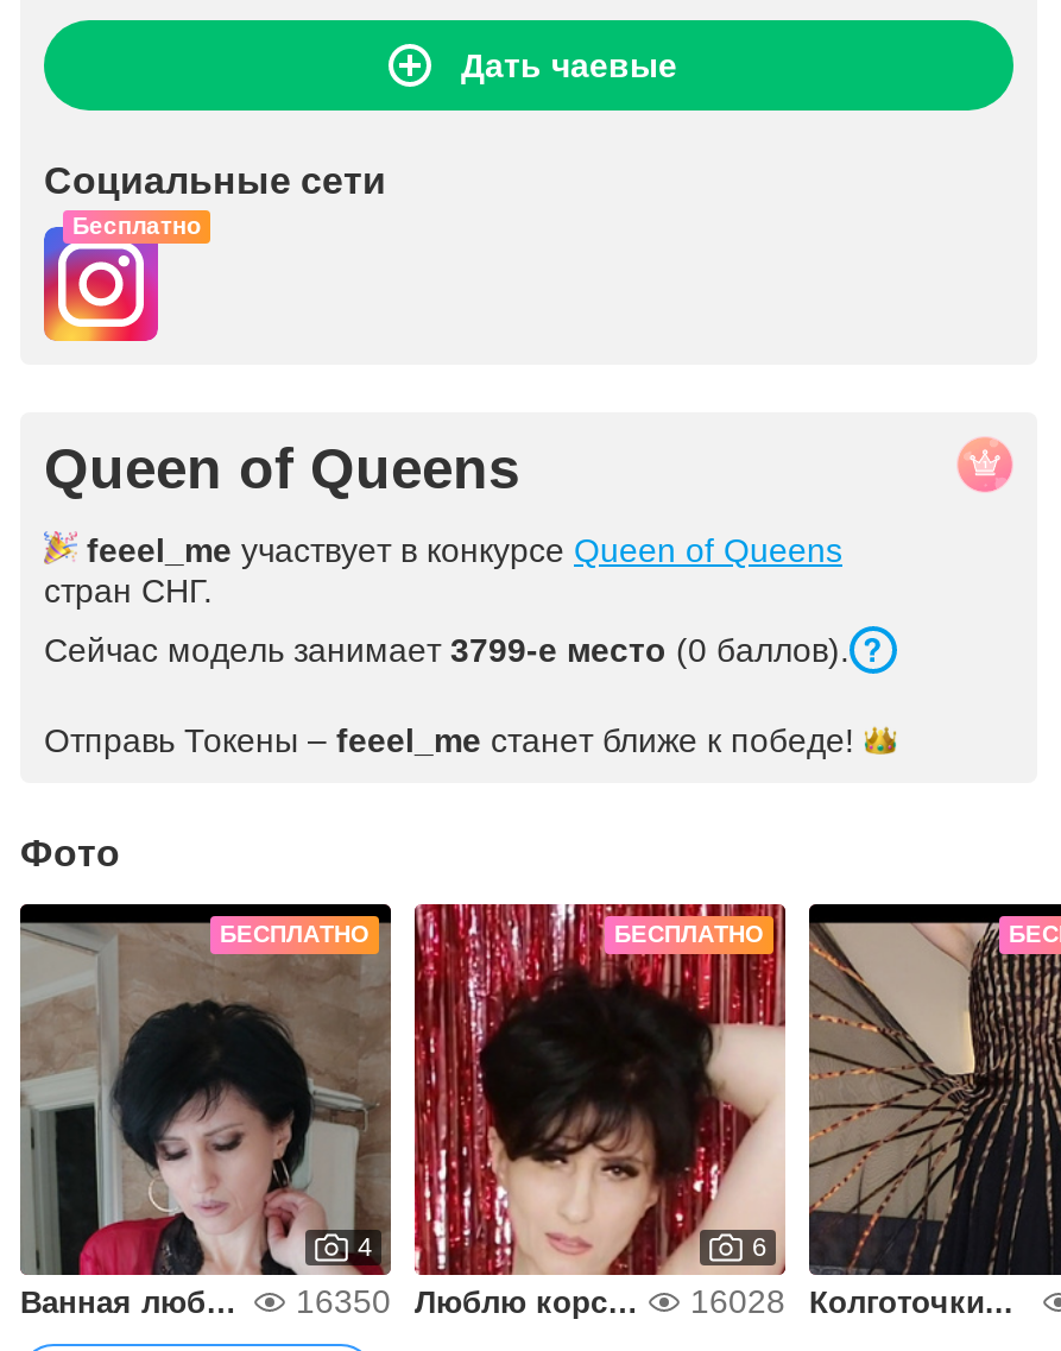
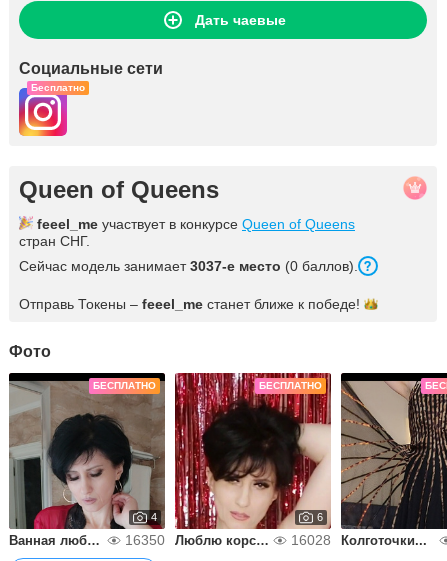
[44,631,850,669] Сейчас модель занимает 3799-е место (0 баллов). -> [19,258,358,274] Сейчас модель занимает 3037-е место (0 баллов).

